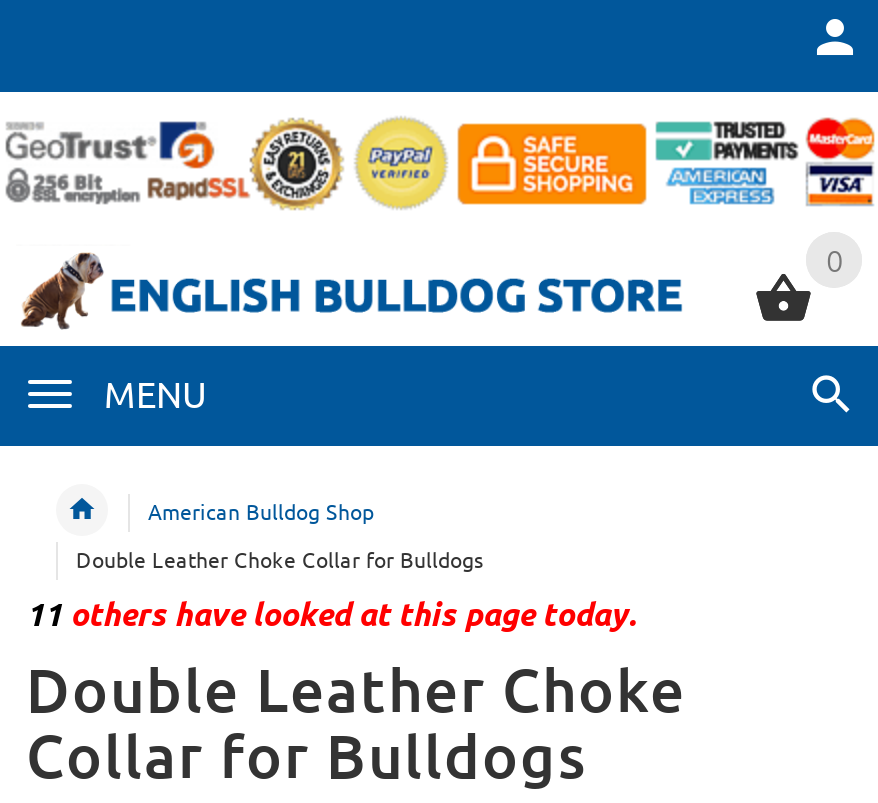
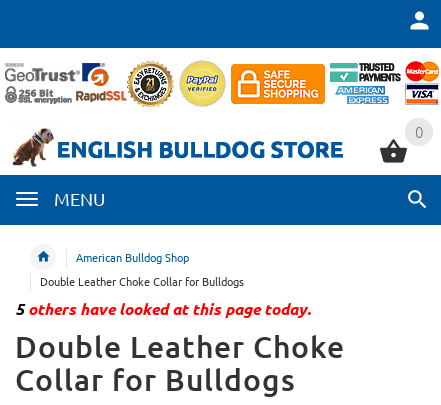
[26,591,636,633] 11 others have looked at this page today. -> [15,298,311,319] 5 others have looked at this page today.

